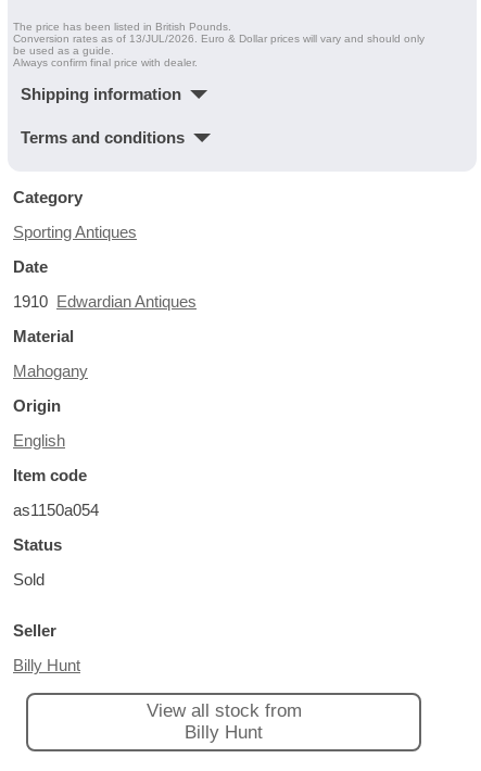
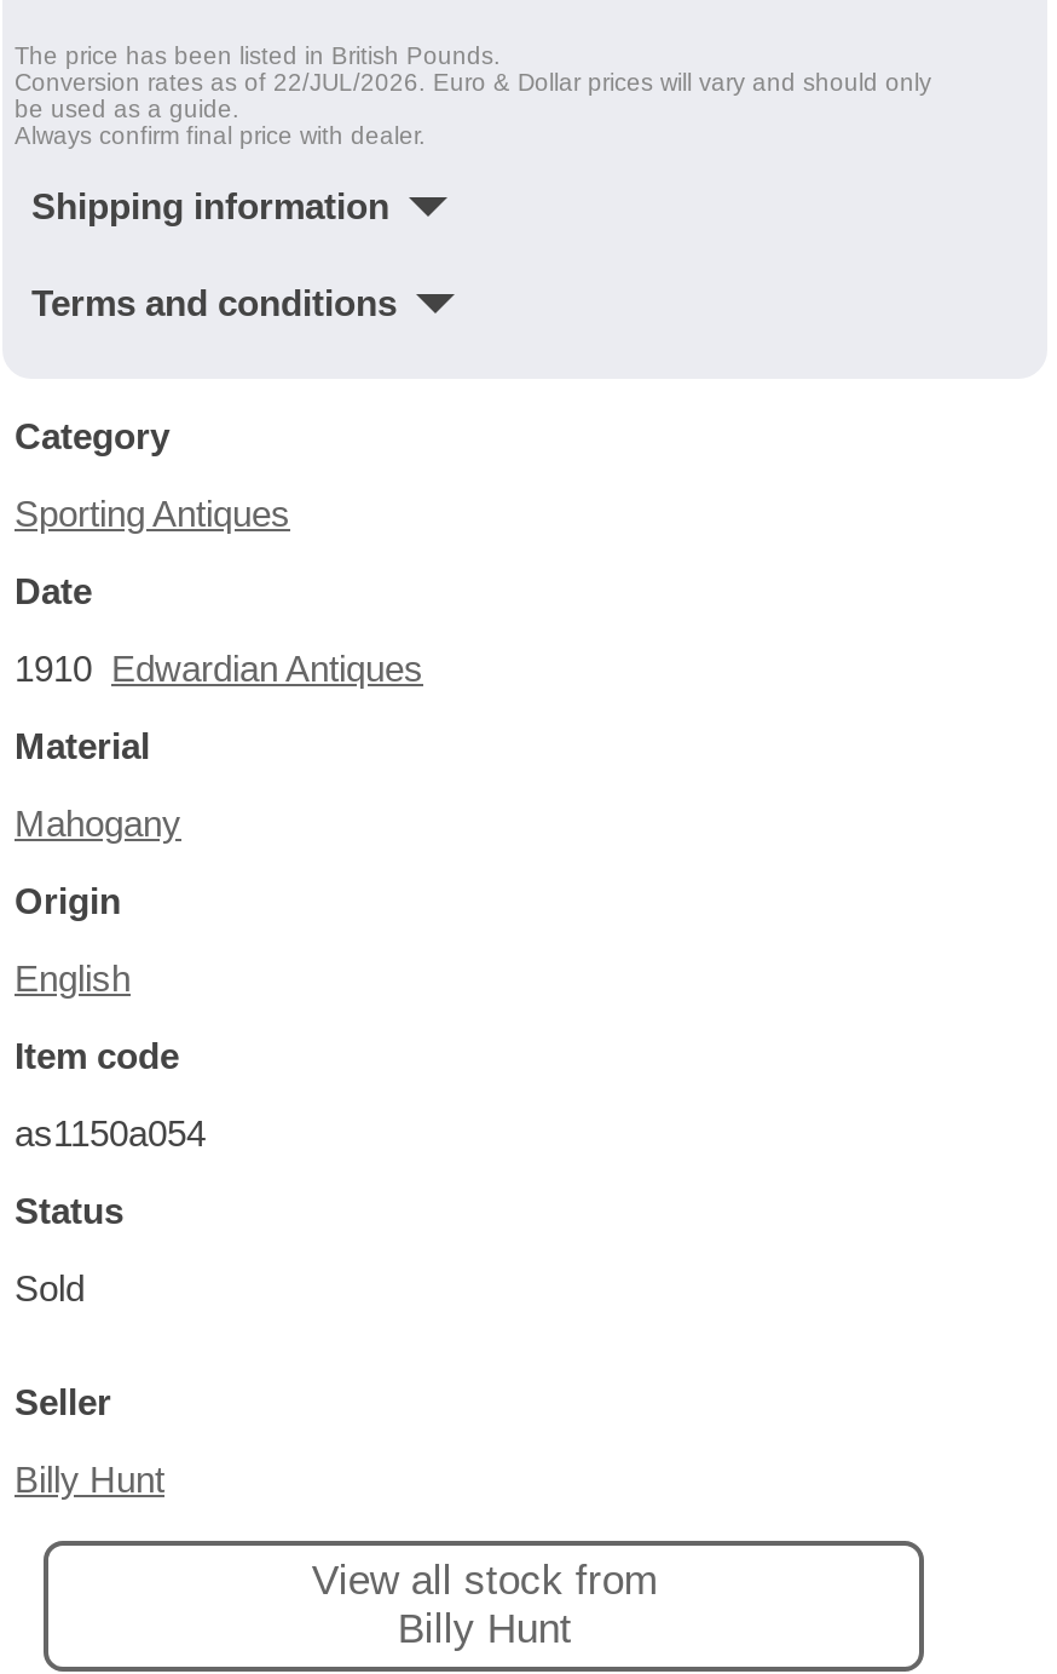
[13,33,425,45] Conversion rates as of 13/JUL/2026. Euro & Dollar prices will vary and should only -> [15,69,931,96] Conversion rates as of 22/JUL/2026. Euro & Dollar prices will vary and should only

